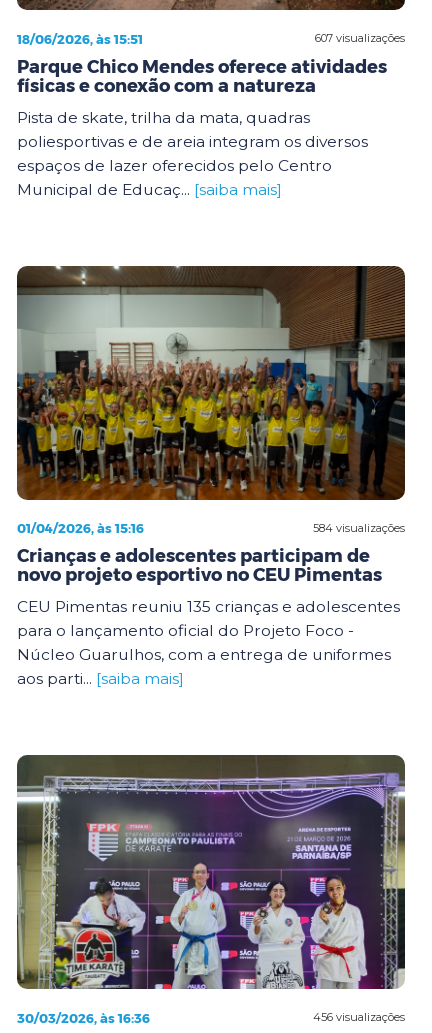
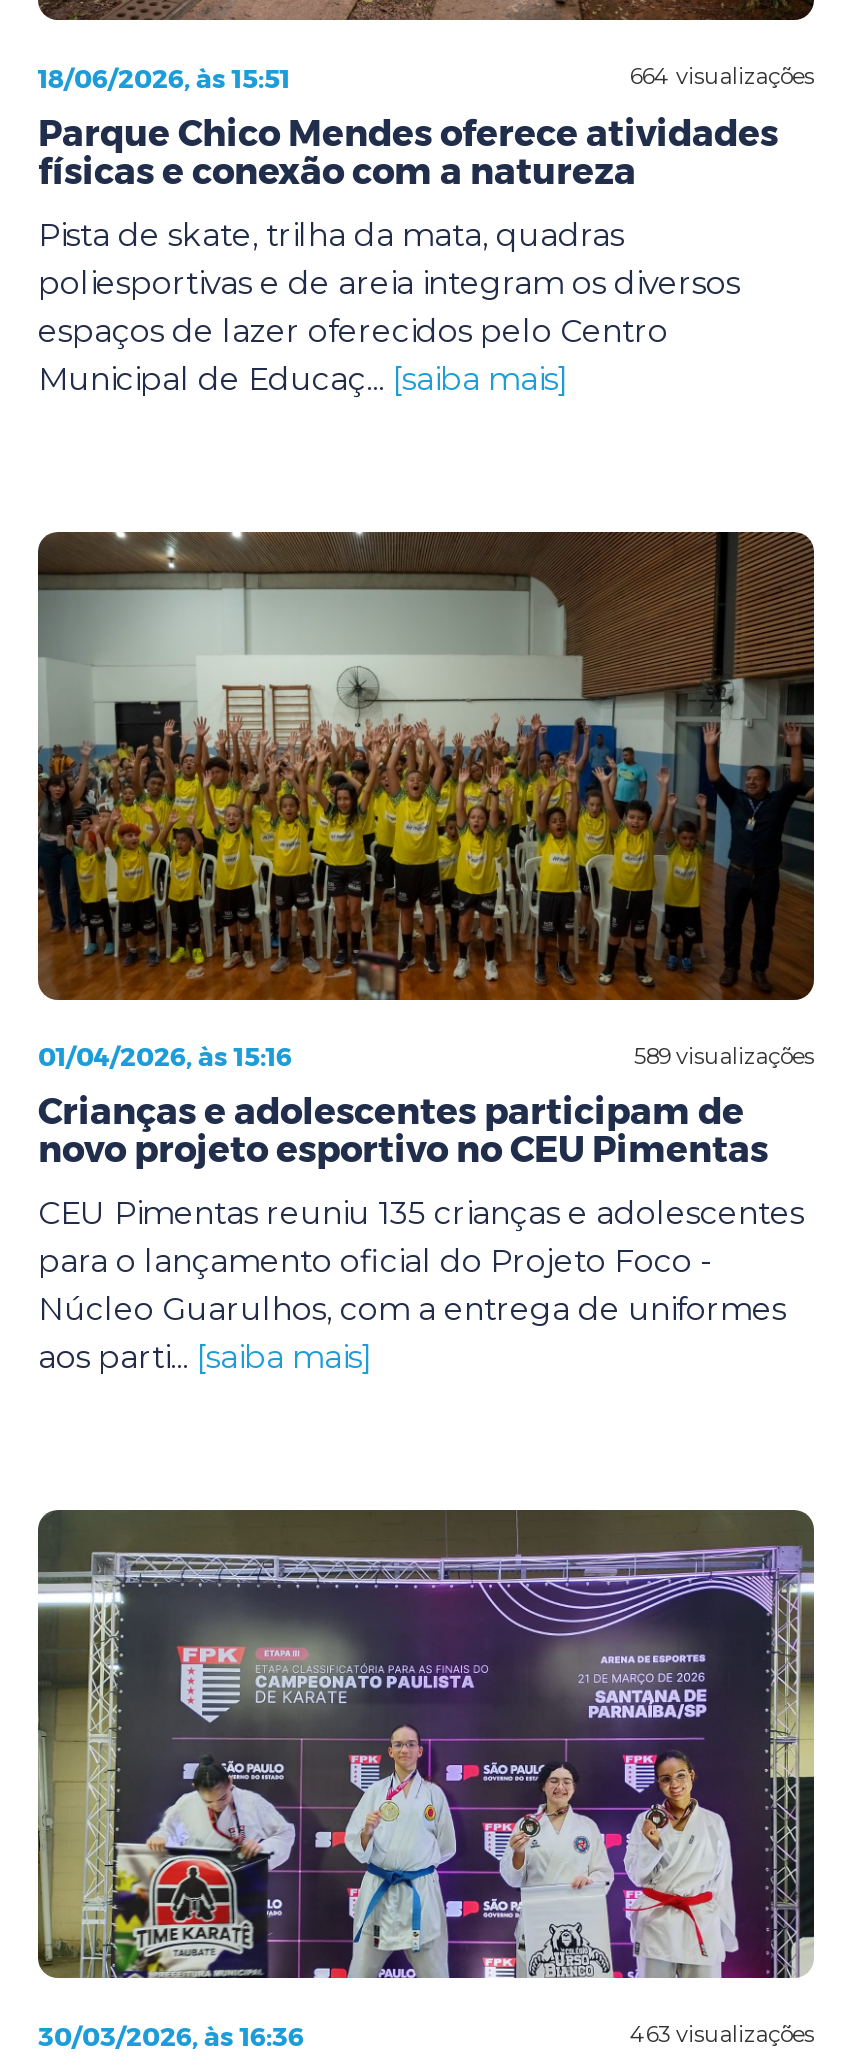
[315,31,405,45] 607 visualizações -> [630,62,814,90] 664 visualizações
[313,520,405,534] 584 visualizações -> [634,1041,814,1069] 589 visualizações
[313,1010,405,1024] 456 visualizações -> [630,2020,814,2048] 463 visualizações

